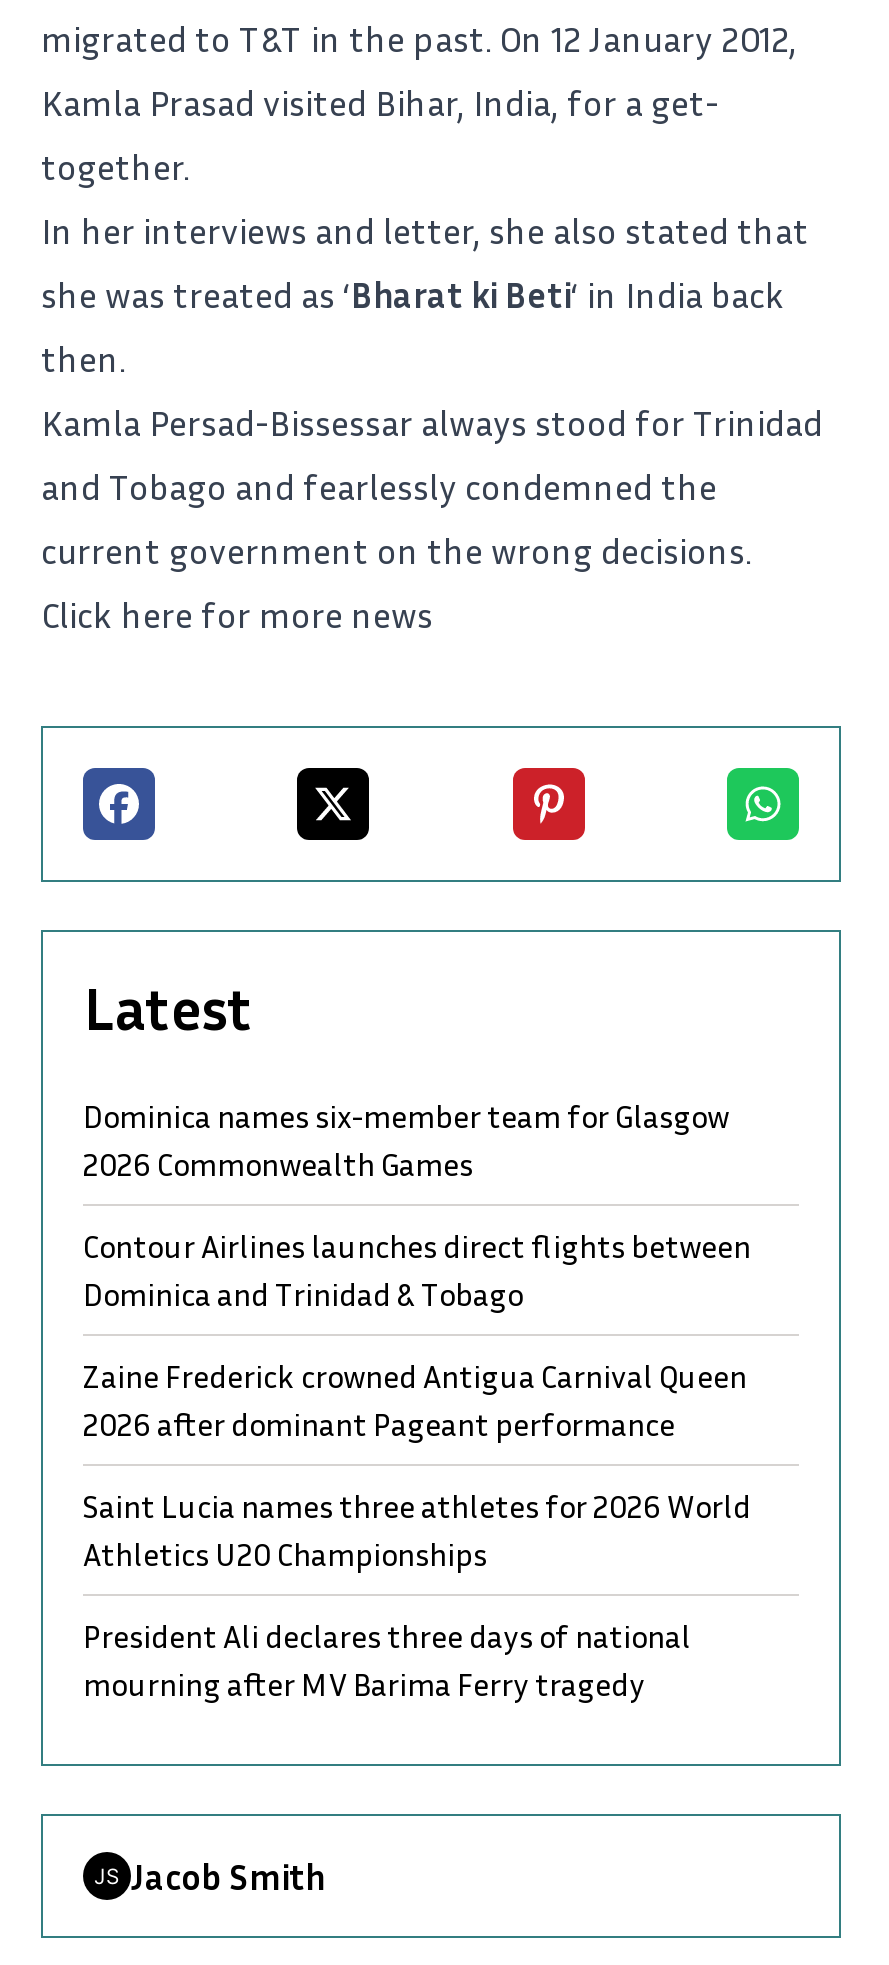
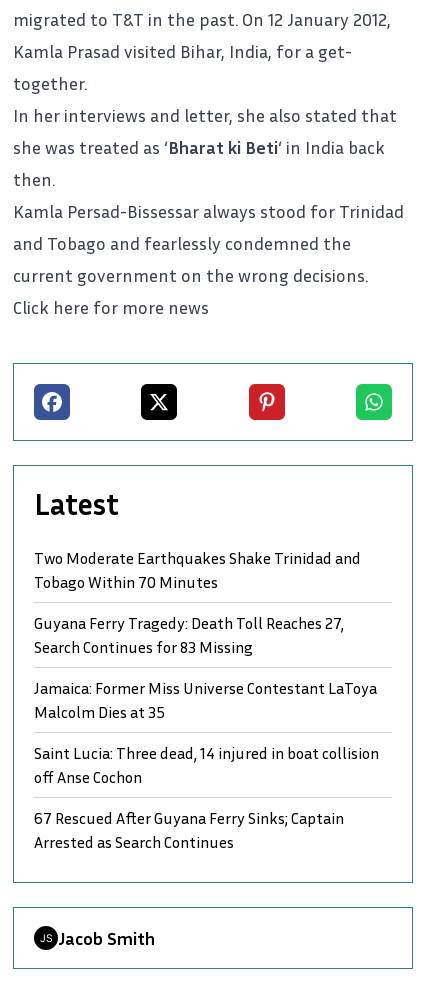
[83,1095,729,1183] Dominica names six-member team for Glasgow | 2026 Commonwealth Games -> [34,548,361,592] Two Moderate Earthquakes Shake Trinidad and | Tobago Within 70 Minutes
[83,1225,751,1313] Contour Airlines launches direct flights between | Dominica and Trinidad & Tobago -> [34,613,344,657] Guyana Ferry Tragedy: Death Toll Reaches 27, | Search Continues for 83 Missing
[83,1355,747,1443] Zaine Frederick crowned Antigua Carnival Queen | 2026 after dominant Pageant performance -> [34,678,377,722] Jamaica: Former Miss Universe Contestant LaToya | Malcolm Dies at 35
[83,1485,751,1573] Saint Lucia names three athletes for 2026 World | Athletics U20 Championships -> [34,743,379,787] Saint Lucia: Three dead, 14 injured in boat collision | off Anse Cochon
[83,1615,691,1703] President Ali declares three days of national | mourning after MV Barima Ferry tragedy -> [34,808,344,852] 67 Rescued After Guyana Ferry Sinks; Captain | Arrested as Search Continues

